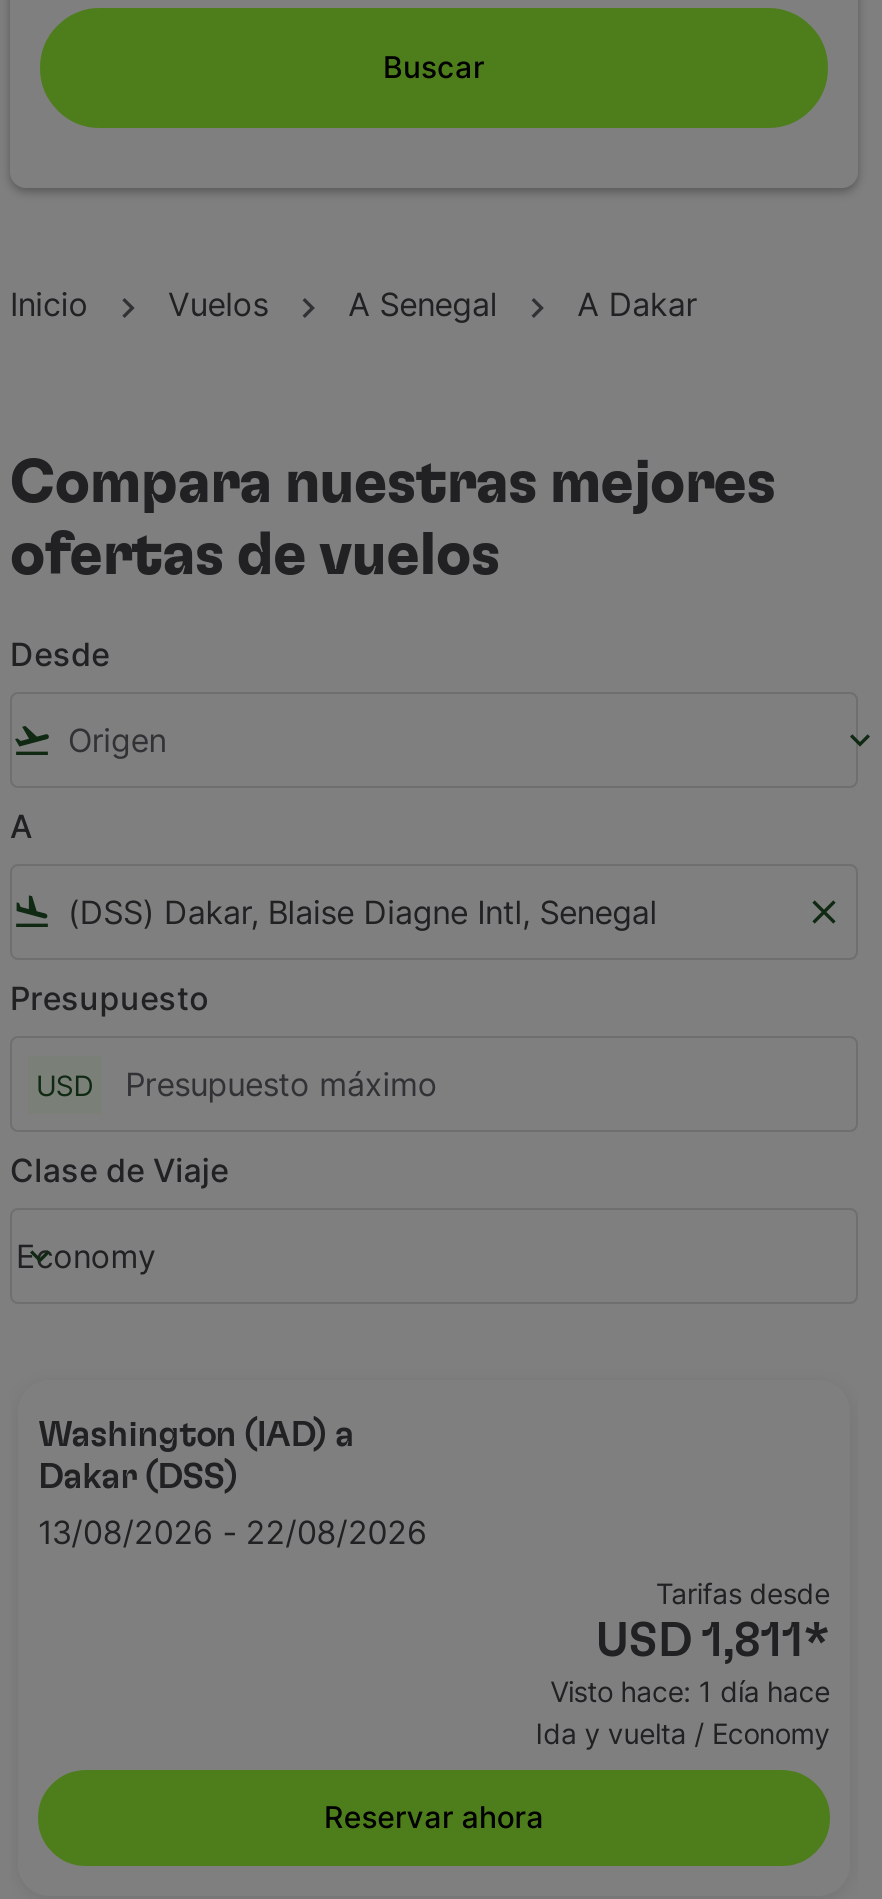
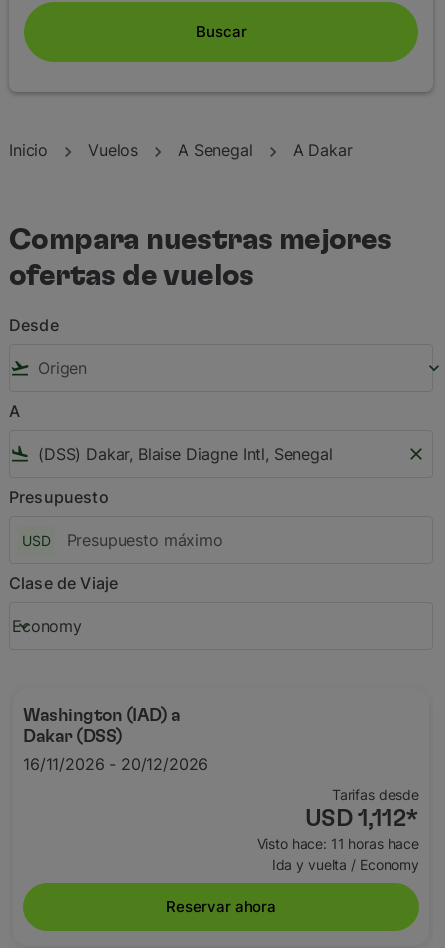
[38,1512,427,1552] 13/08/2026 - 22/08/2026 -> [23,754,208,774] 16/11/2026 - 20/12/2026
[596,1618,830,1666] USD 1,811* -> [305,807,419,831] USD 1,112*
[550,1674,830,1708] Visto hace: 1 día hace -> [256,835,419,852] Visto hace: 11 horas hace

